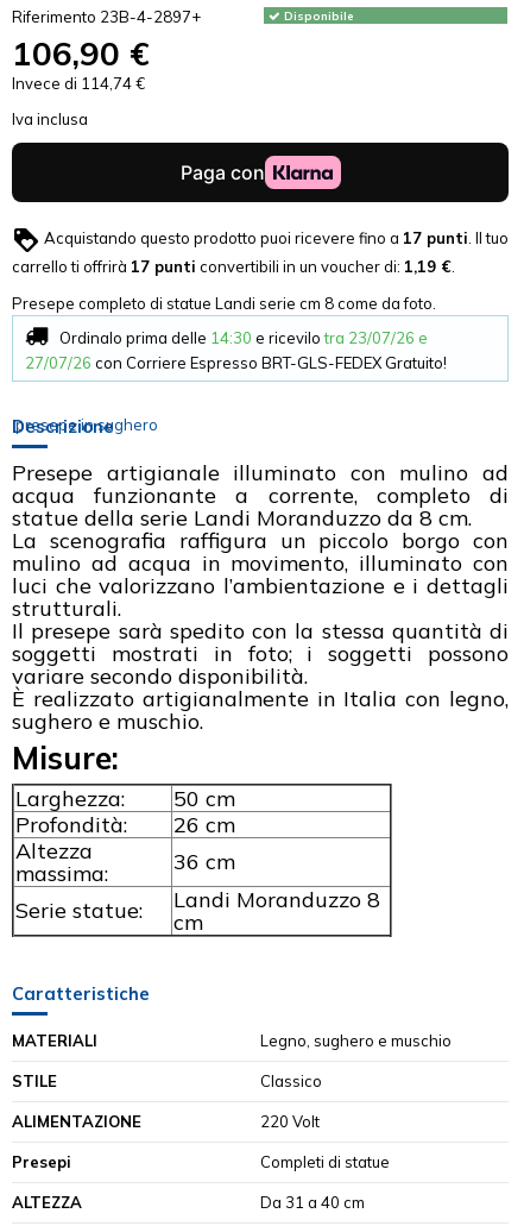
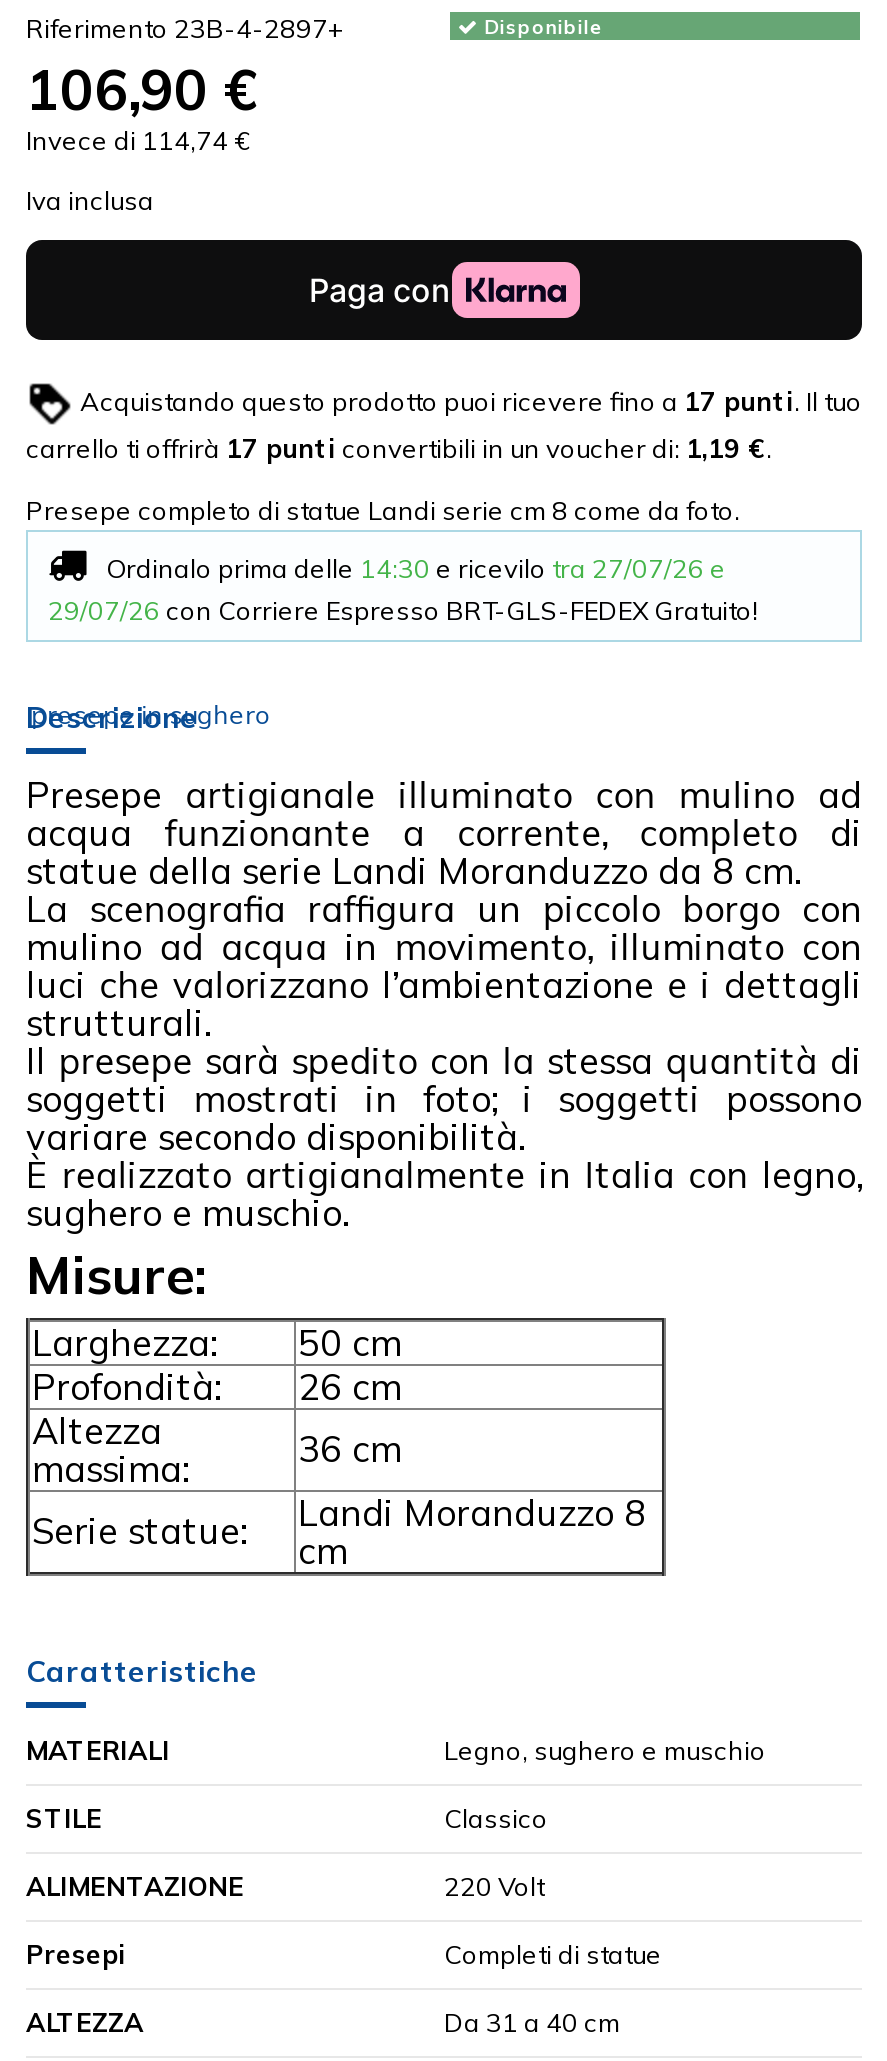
[59,328,428,347] Ordinalo prima delle 14:30 e ricevilo tra 23/07/26 e -> [106,551,726,583] Ordinalo prima delle 14:30 e ricevilo tra 27/07/26 e
[25,353,447,372] 27/07/26 con Corriere Espresso BRT-GLS-FEDEX Gratuito! -> [48,593,758,625] 29/07/26 con Corriere Espresso BRT-GLS-FEDEX Gratuito!

